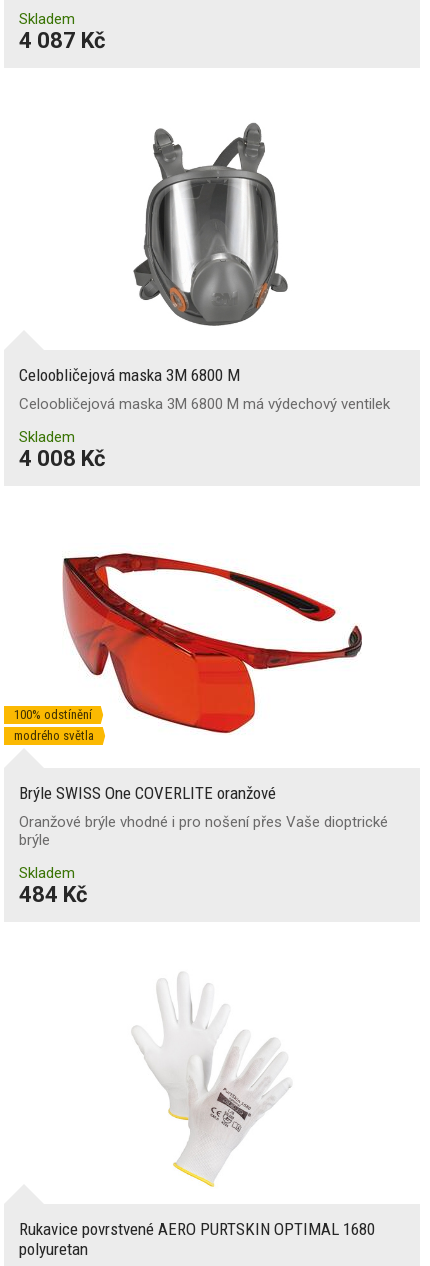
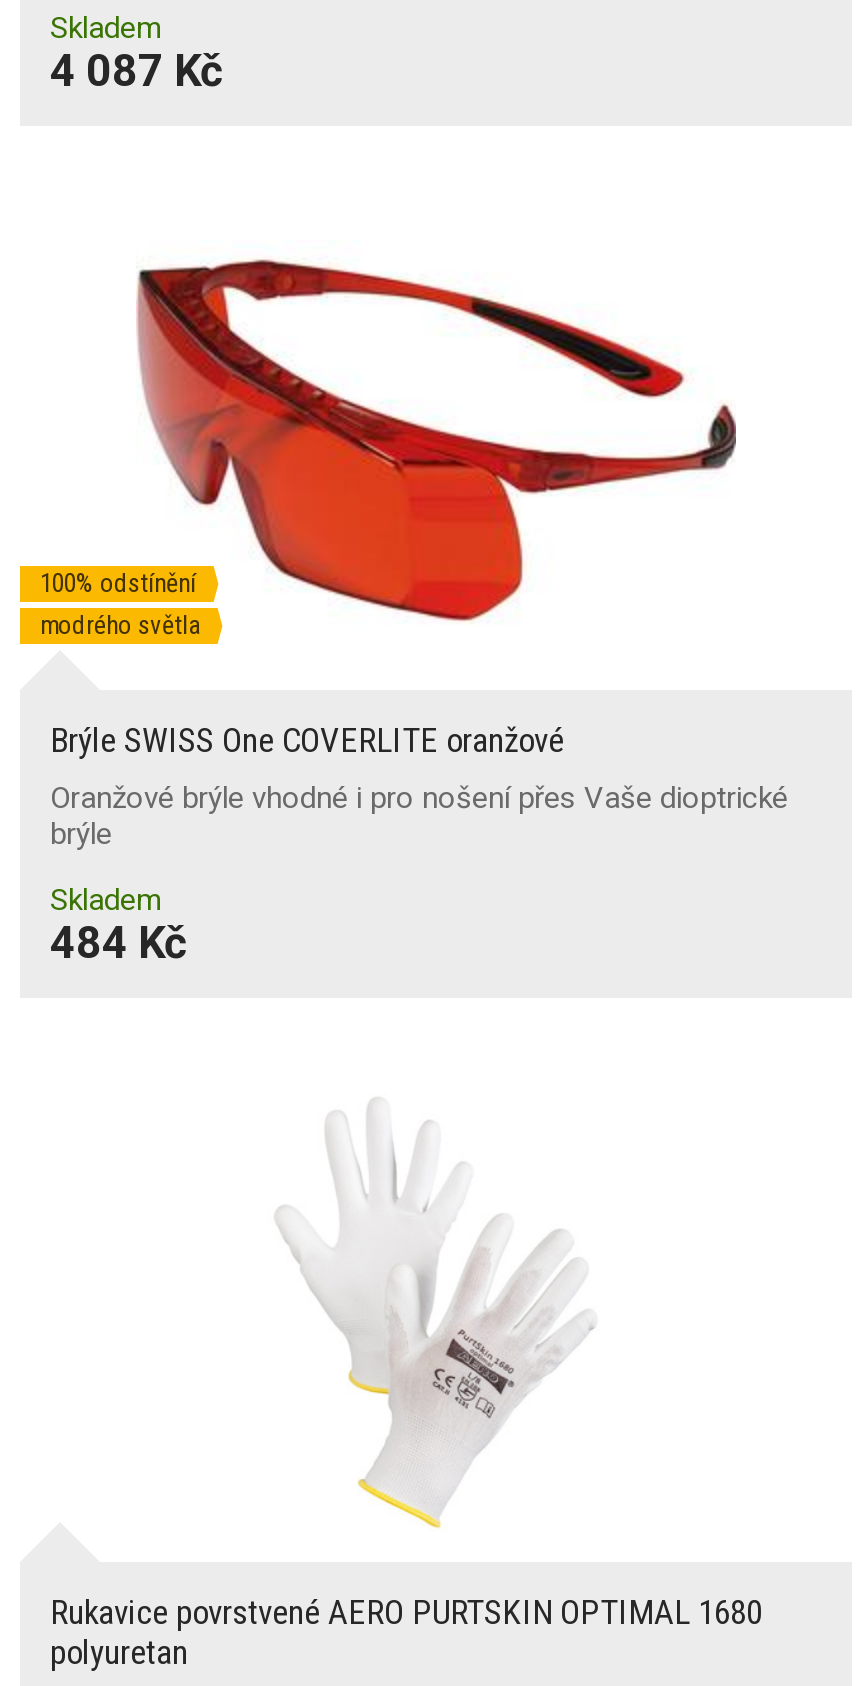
[19,122,390,471] [image] | Celoobličejová maska 3M 6800 M | Celoobličejová maska 3M 6800 M má výdechový ventilek | Skladem | 4 008 Kč -> none

